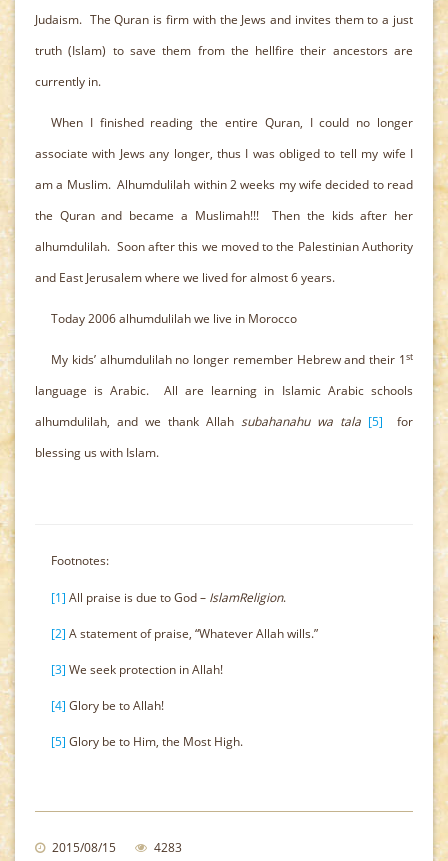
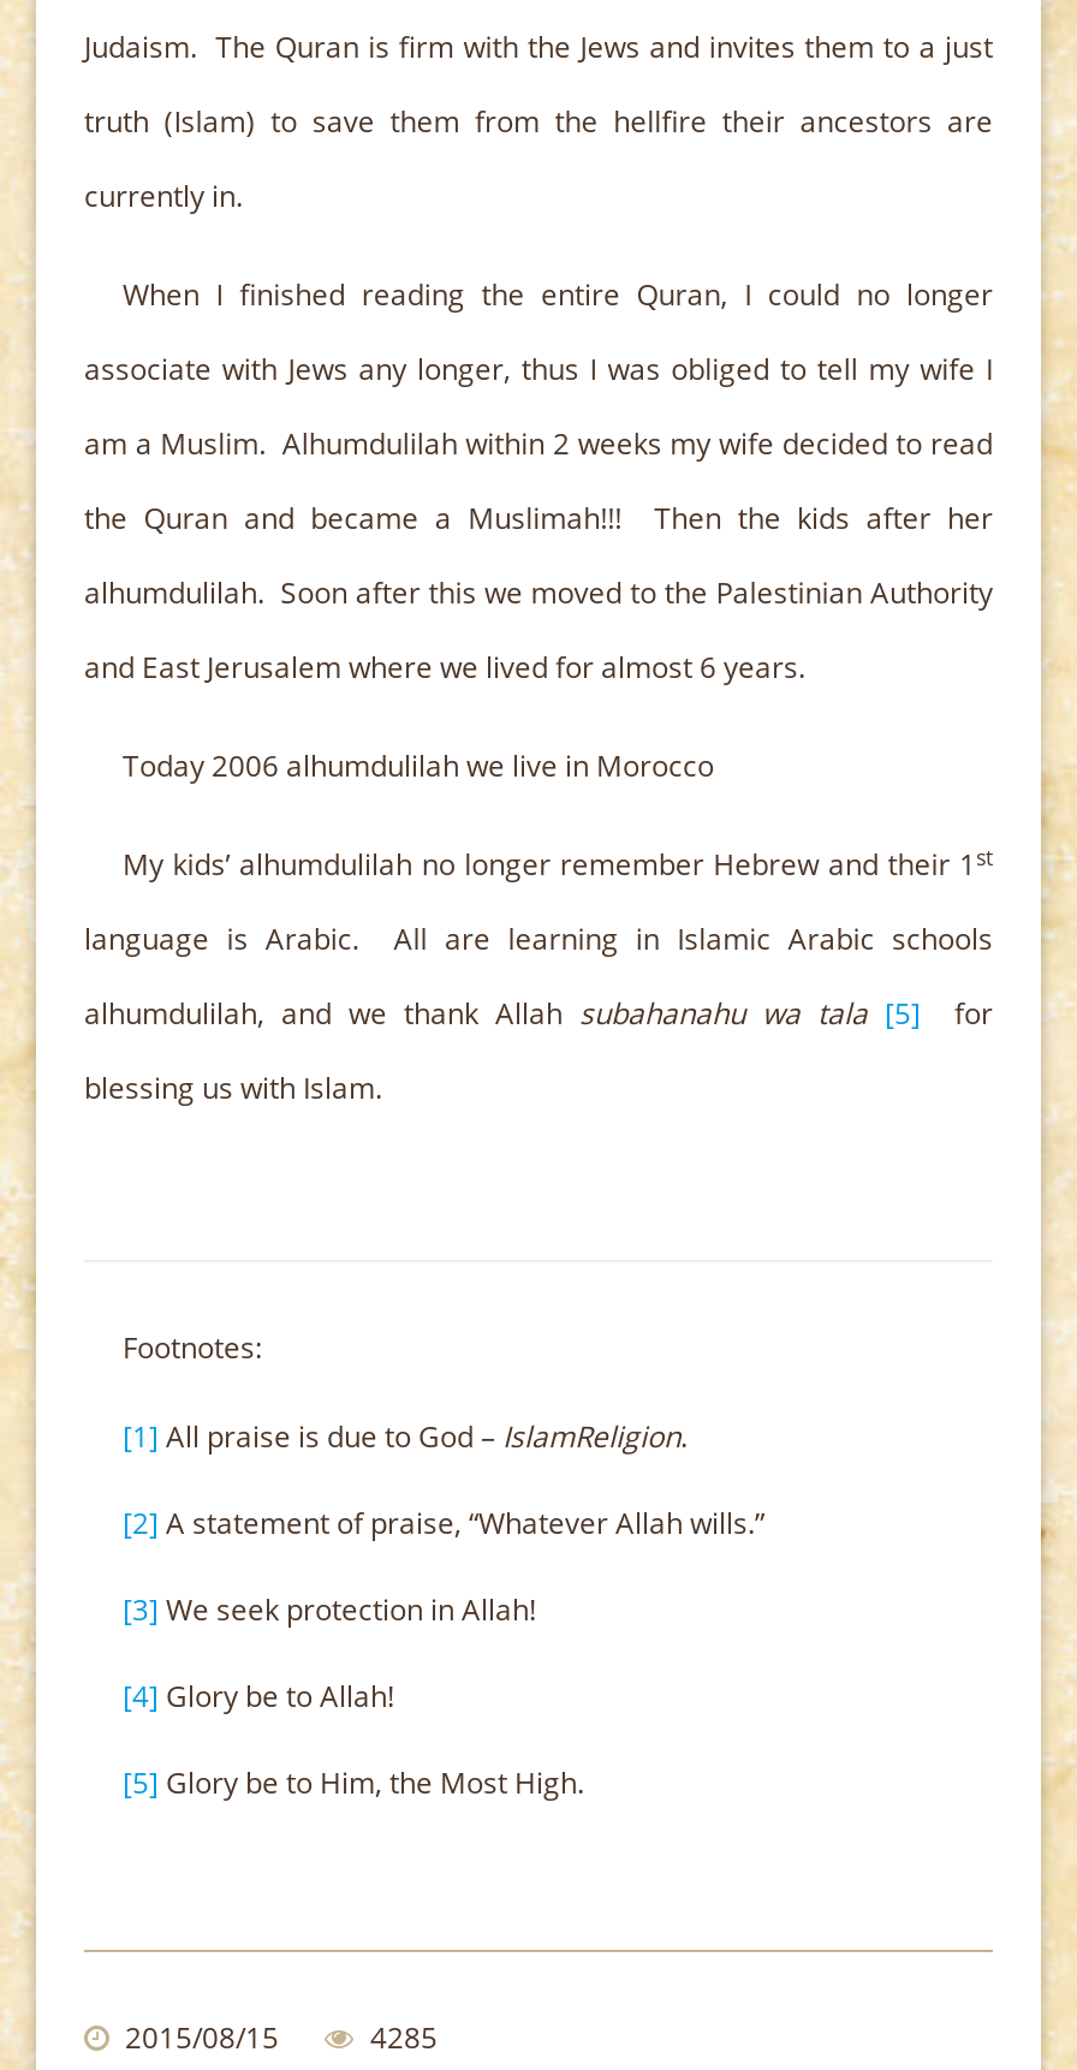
[154,839,182,856] 4283 -> [370,2017,438,2058] 4285

